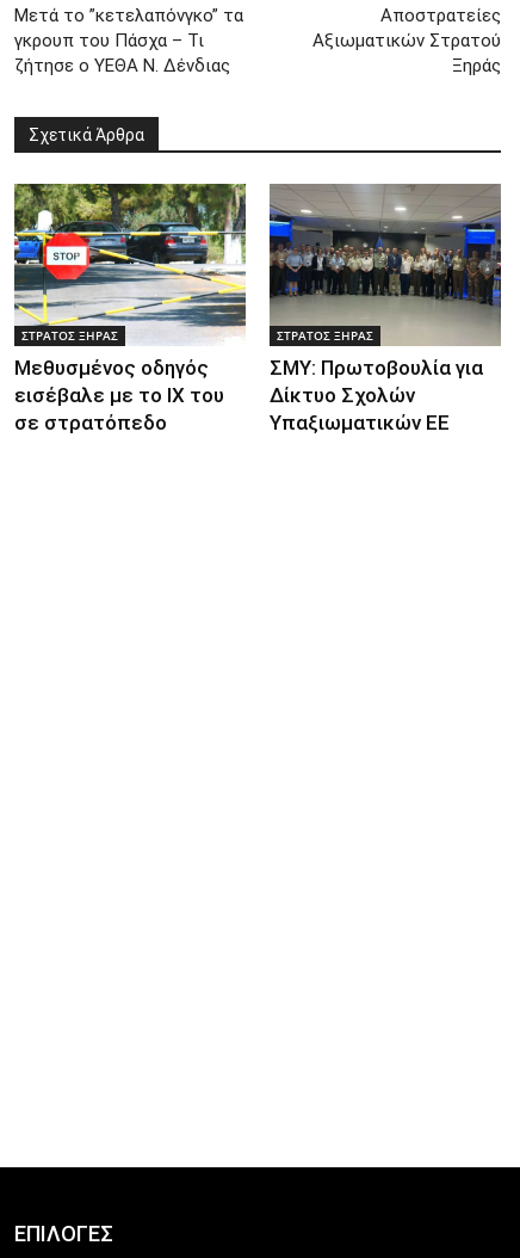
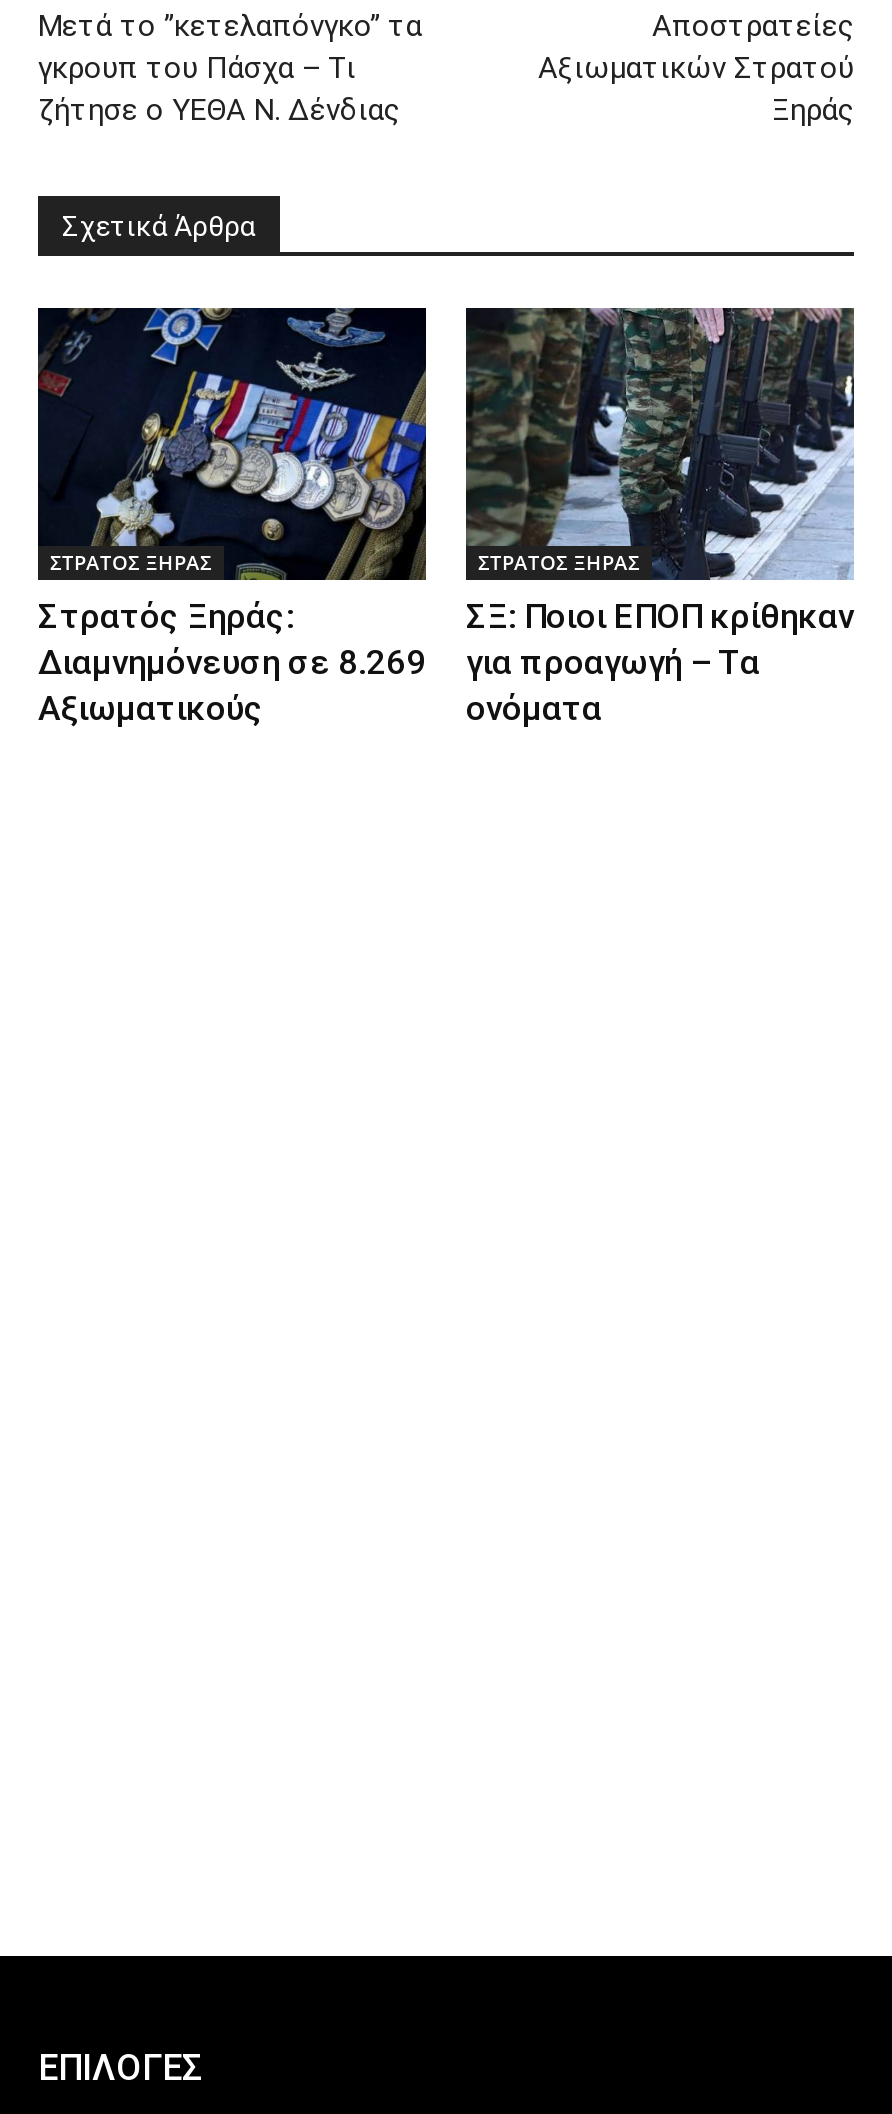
[13,183,247,434] [image] | Μεθυσμένος οδηγός | εισέβαλε με το ΙΧ του | σε στρατόπεδο -> [36,306,428,728] [image] | Στρατός Ξηράς: | Διαμνημόνευση σε 8.269 | Αξιωματικούς
[268,184,502,434] [image] | ΣΜΥ: Πρωτοβουλία για | Δίκτυο Σχολών | Υπαξιωματικών ΕΕ -> [464,306,854,728] [image] | ΣΞ: Ποιοι ΕΠΟΠ κρίθηκαν | για προαγωγή – Τα | ονόματα

